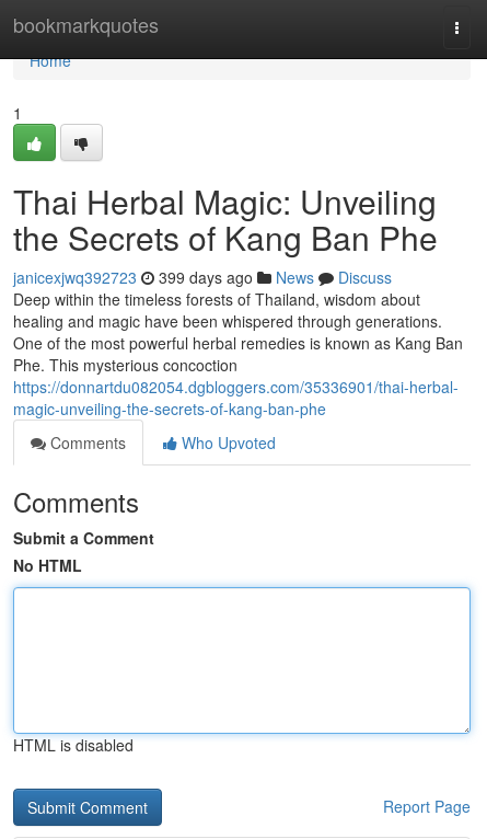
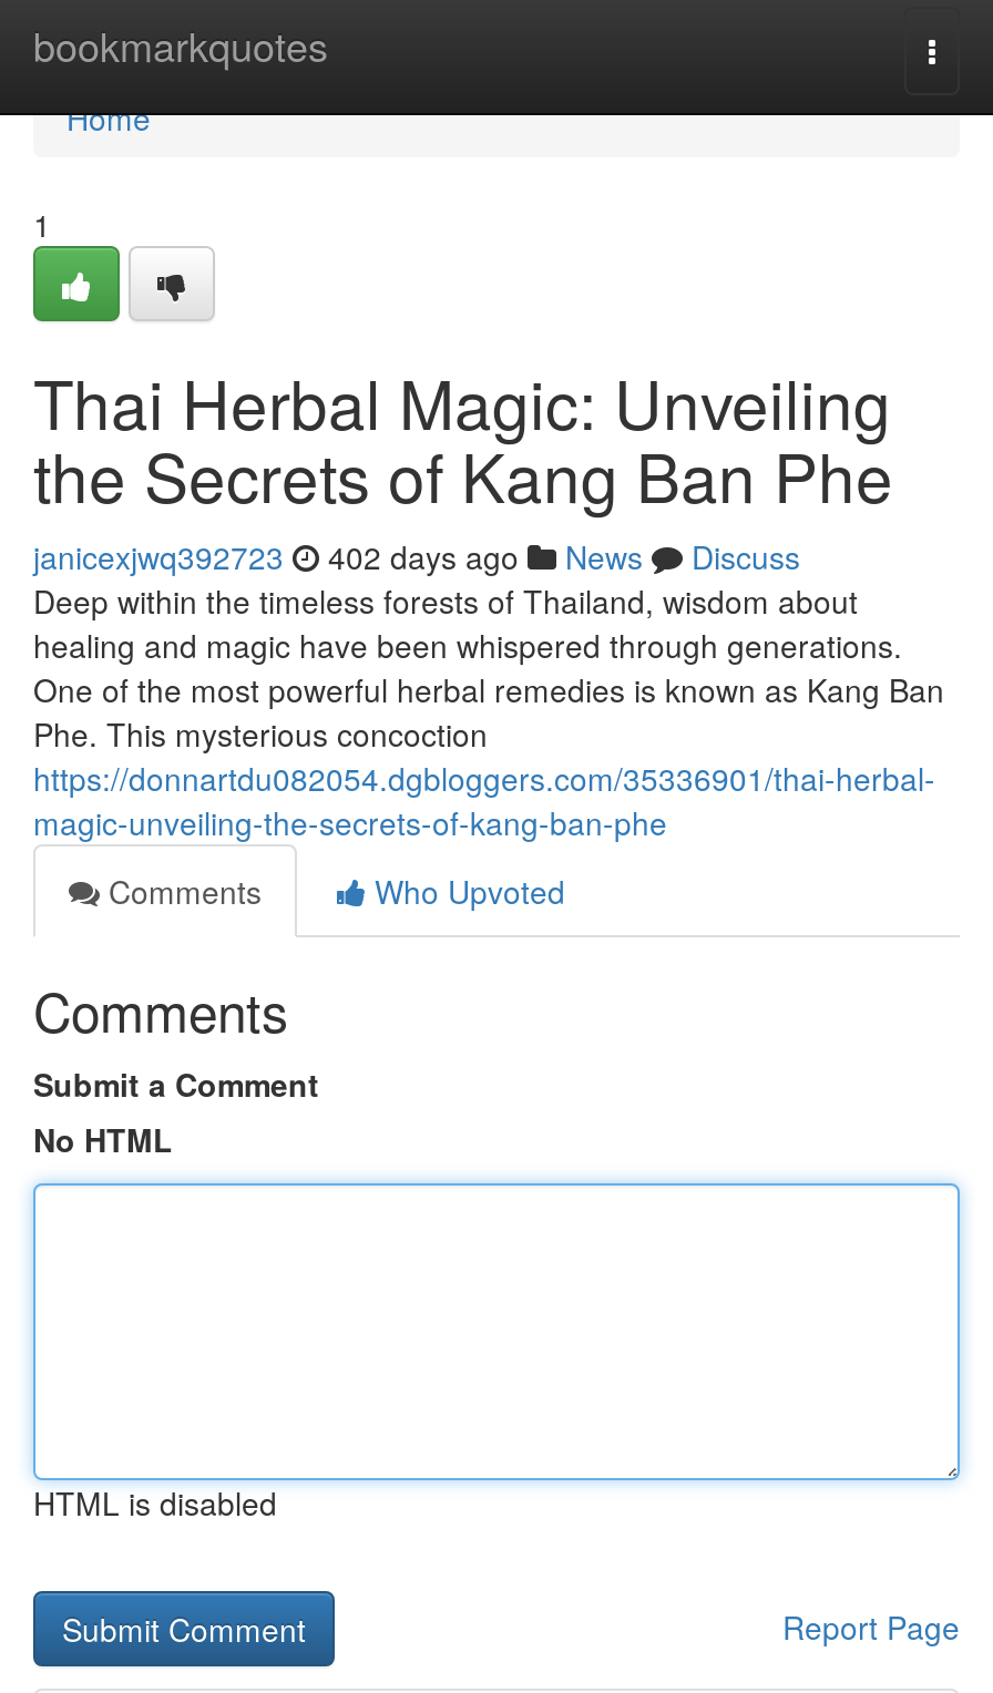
[13,266,392,288] janicexjwq392723 399 days ago News Discuss -> [33,534,800,578] janicexjwq392723 402 days ago News Discuss

